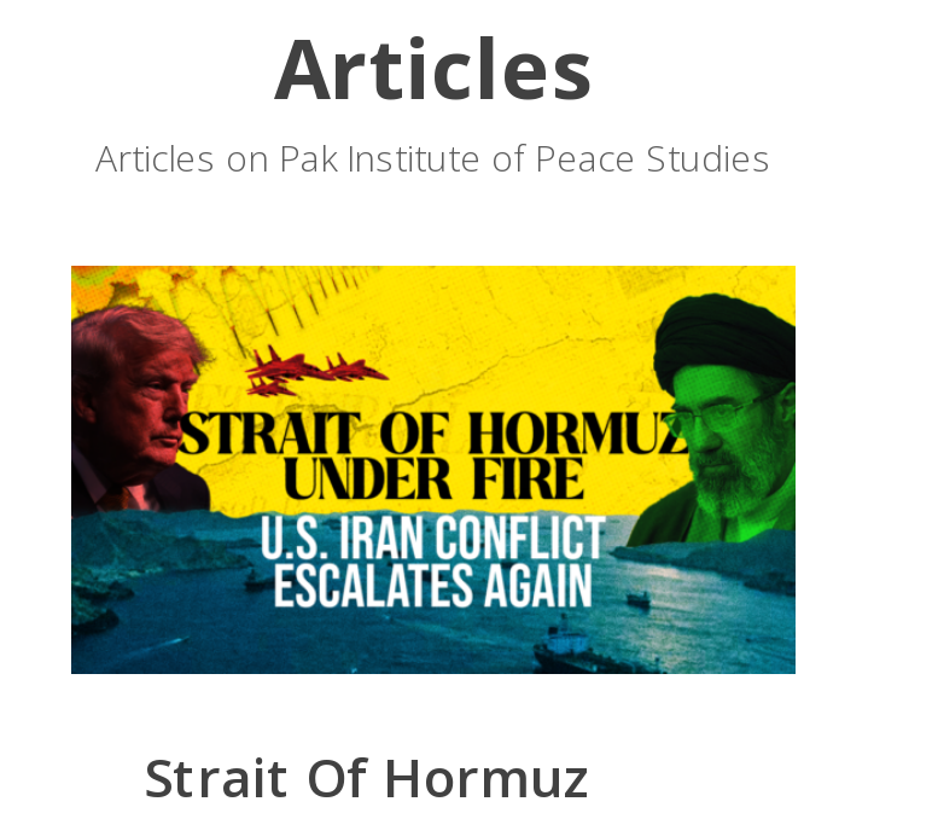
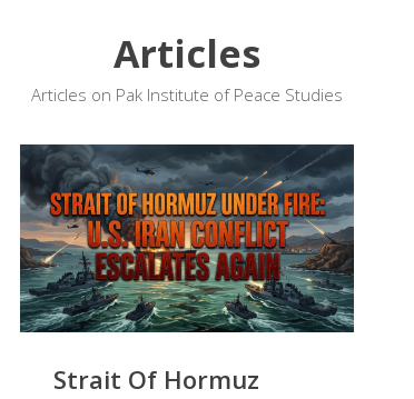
[69,263,798,676] [image] -> [19,143,355,333] [image]

